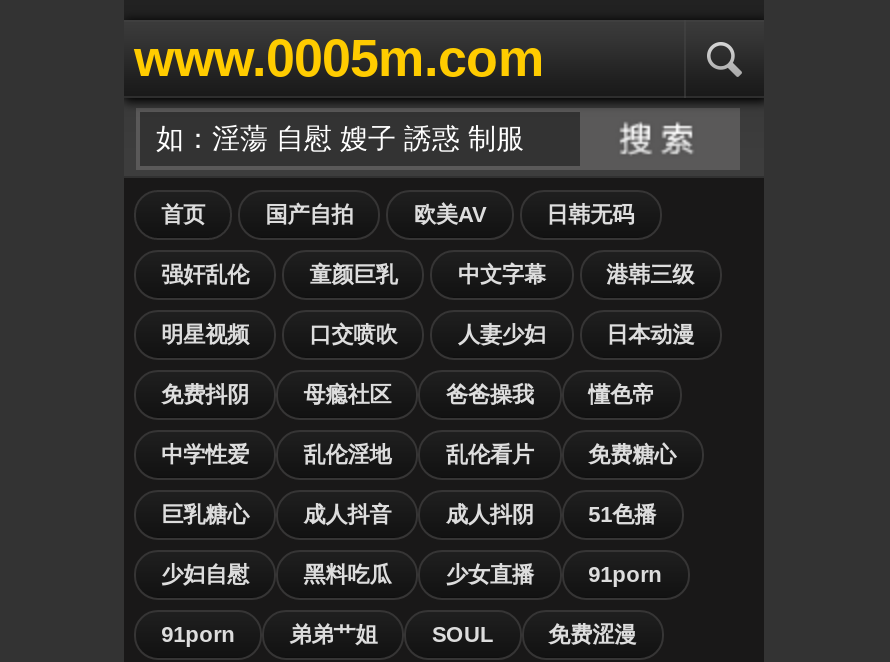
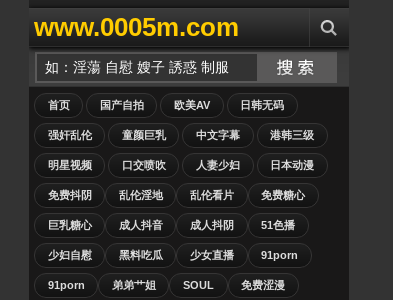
[161,382,654,466] 母瘾社区 | 爸爸操我 | 懂色帝 | 中学性爱 -> none

